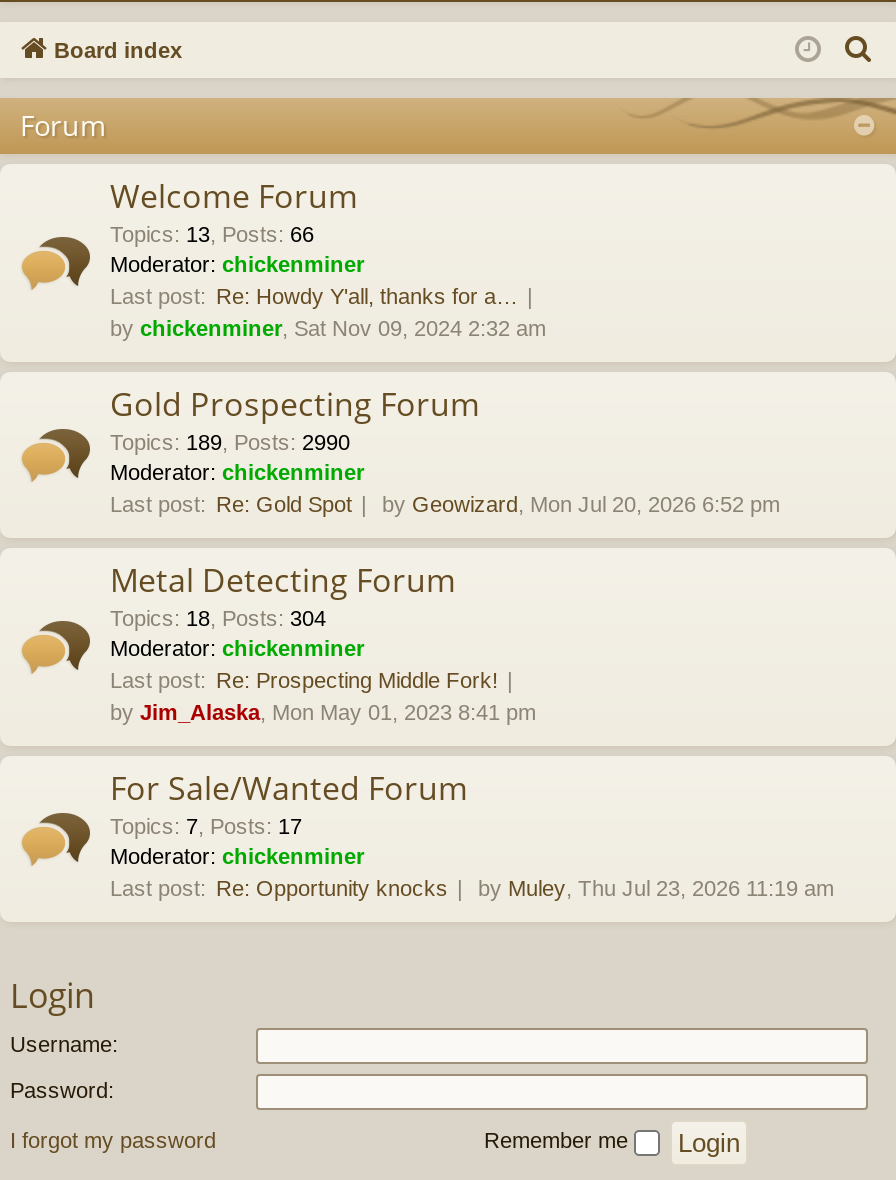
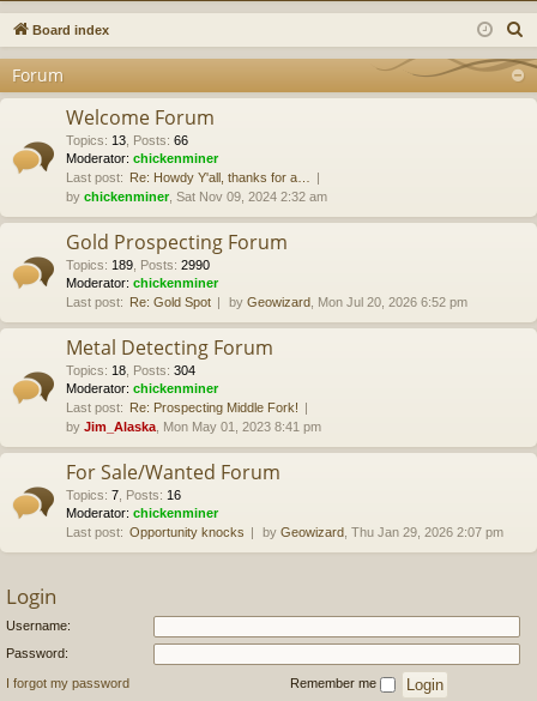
[110,814,302,838] Topics: 7, Posts: 17 -> [66,488,181,502] Topics: 7, Posts: 16
[110,876,834,900] Last post: Re: Opportunity knocks | by Muley, Thu Jul 23, 2026 11:19 am -> [66,525,503,539] Last post: Opportunity knocks | by Geowizard, Thu Jan 29, 2026 2:07 pm

